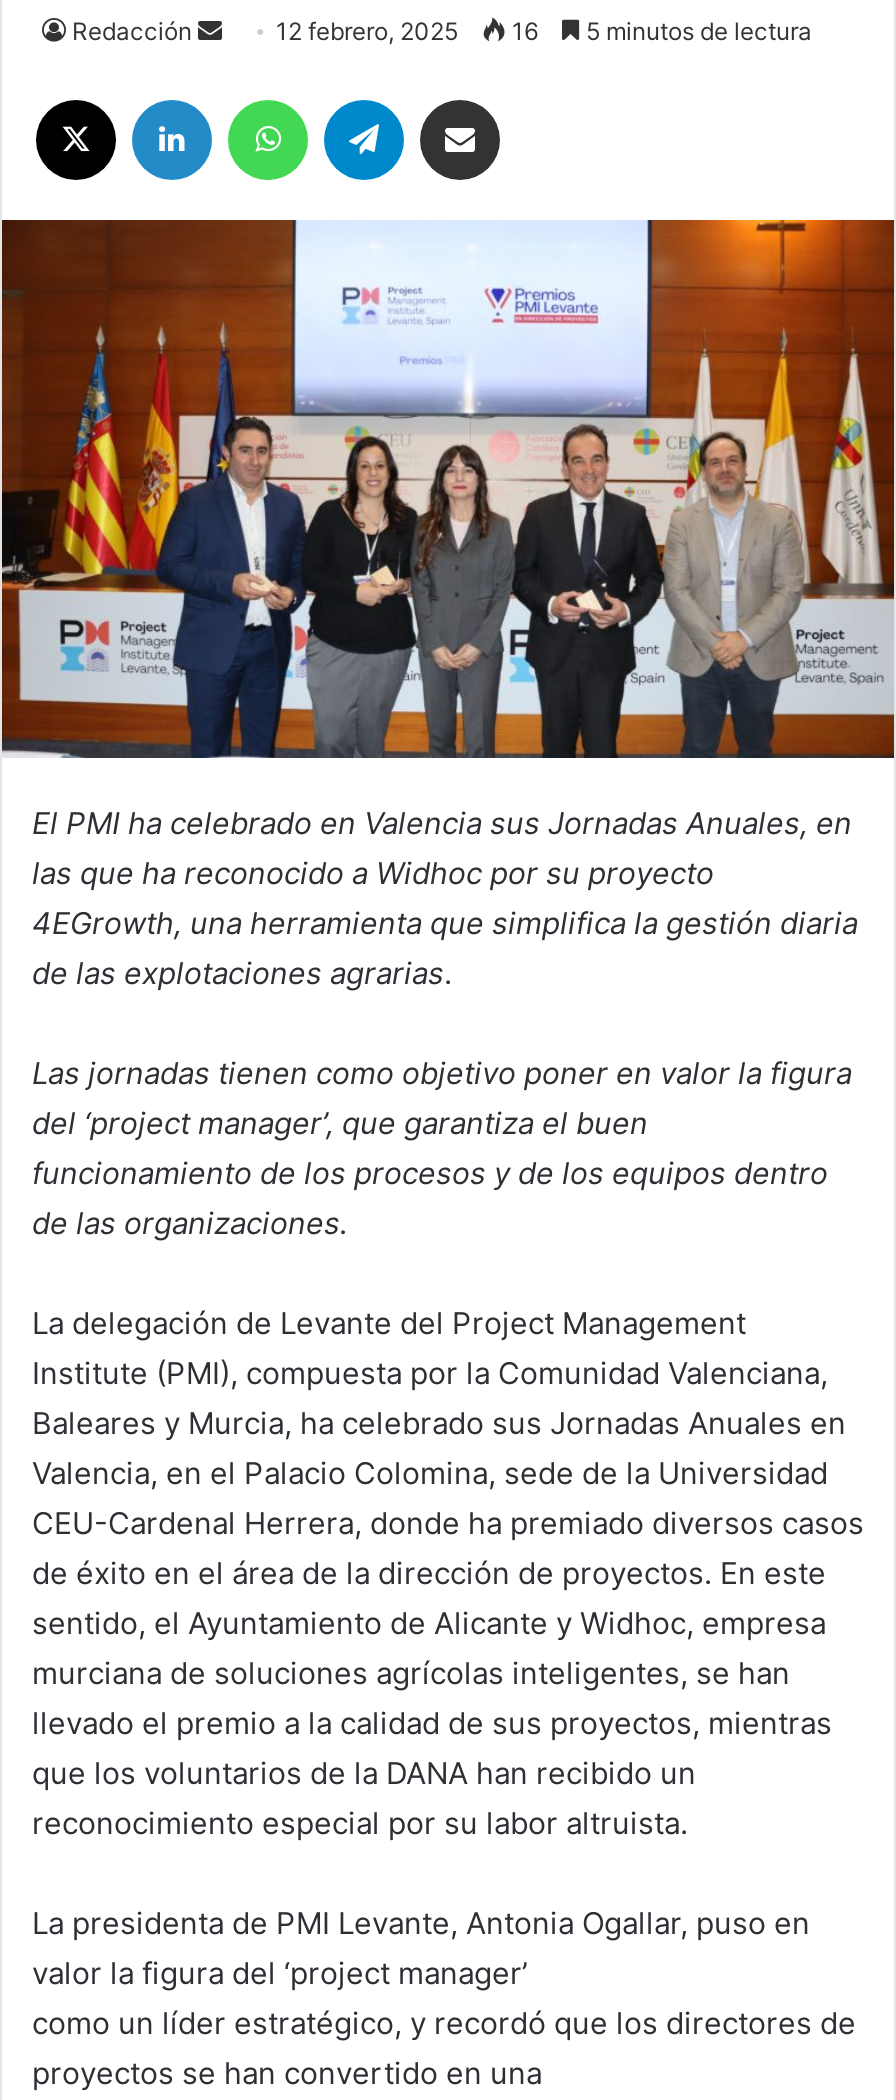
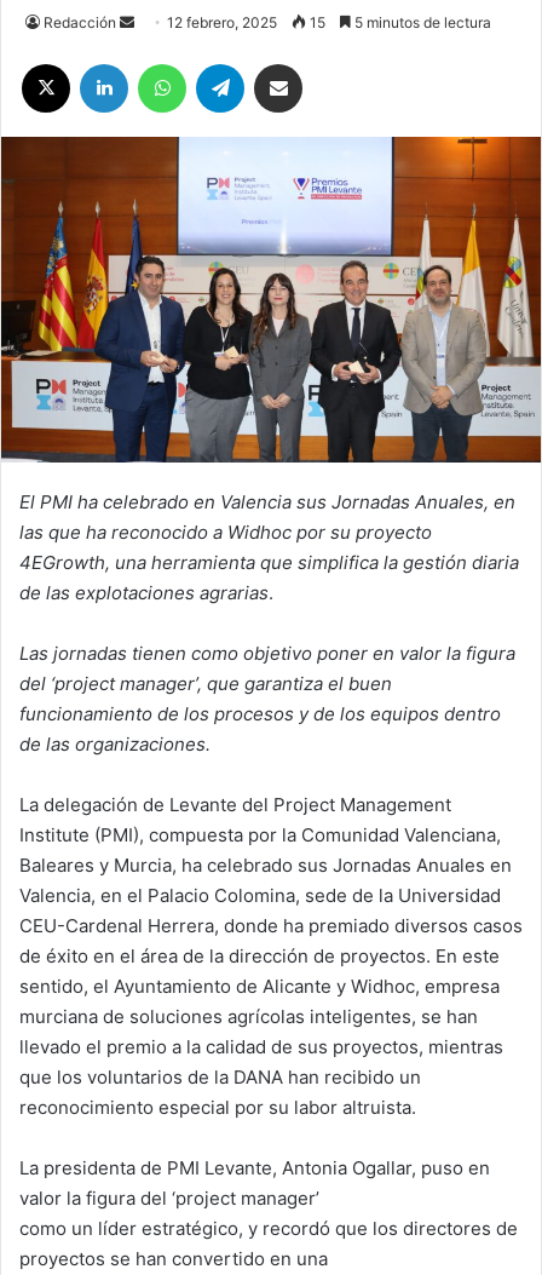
[506,16,538,46] 16 -> [306,13,325,31] 15

